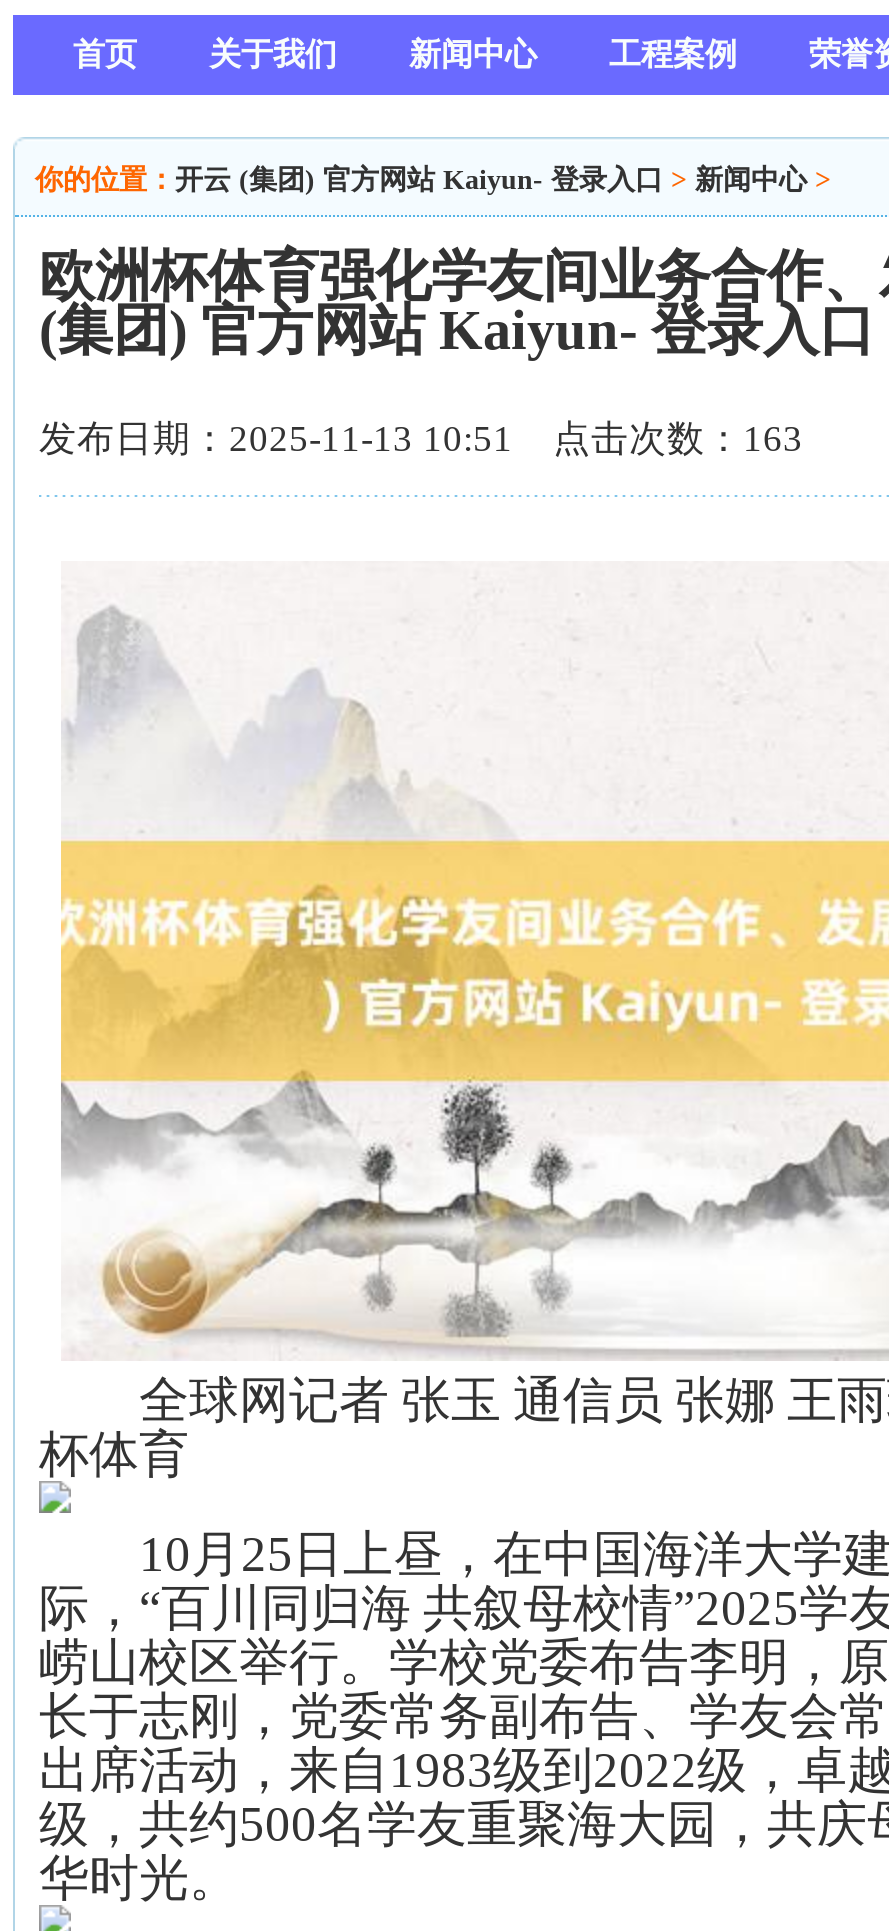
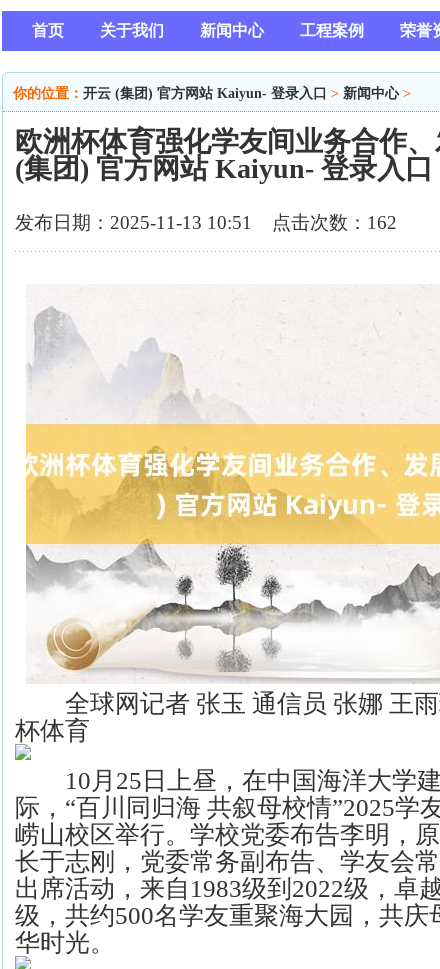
[39,417,803,459] 发布日期：2025-11-13 10:51 点击次数：163 -> [15,212,397,233] 发布日期：2025-11-13 10:51 点击次数：162

